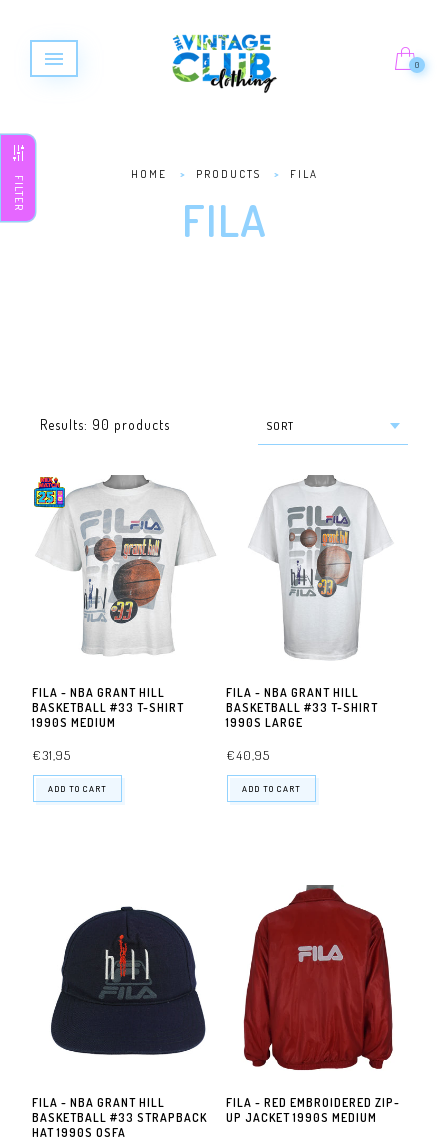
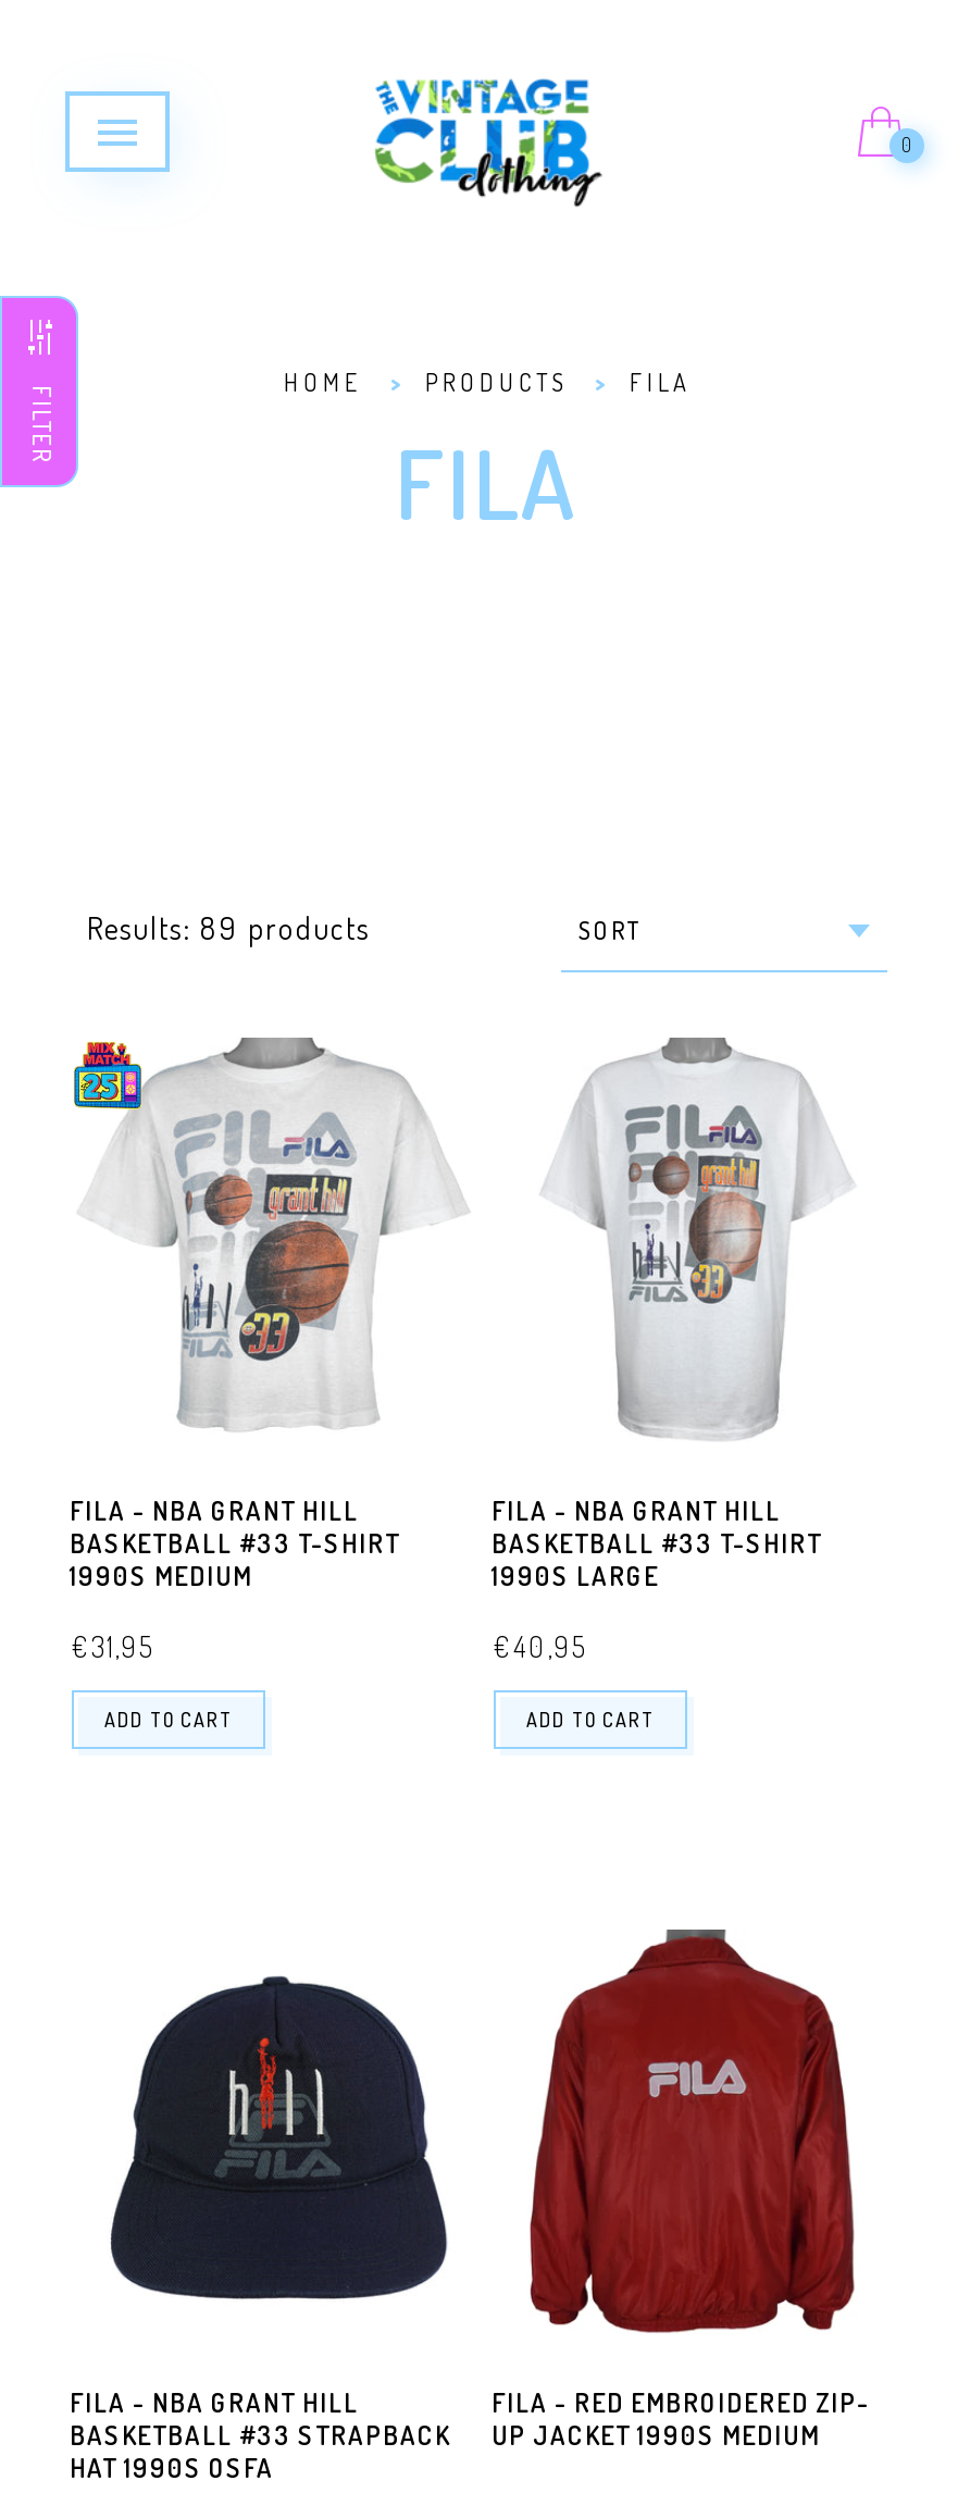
[40,416,170,433] Results: 90 products -> [87,909,370,946] Results: 89 products

